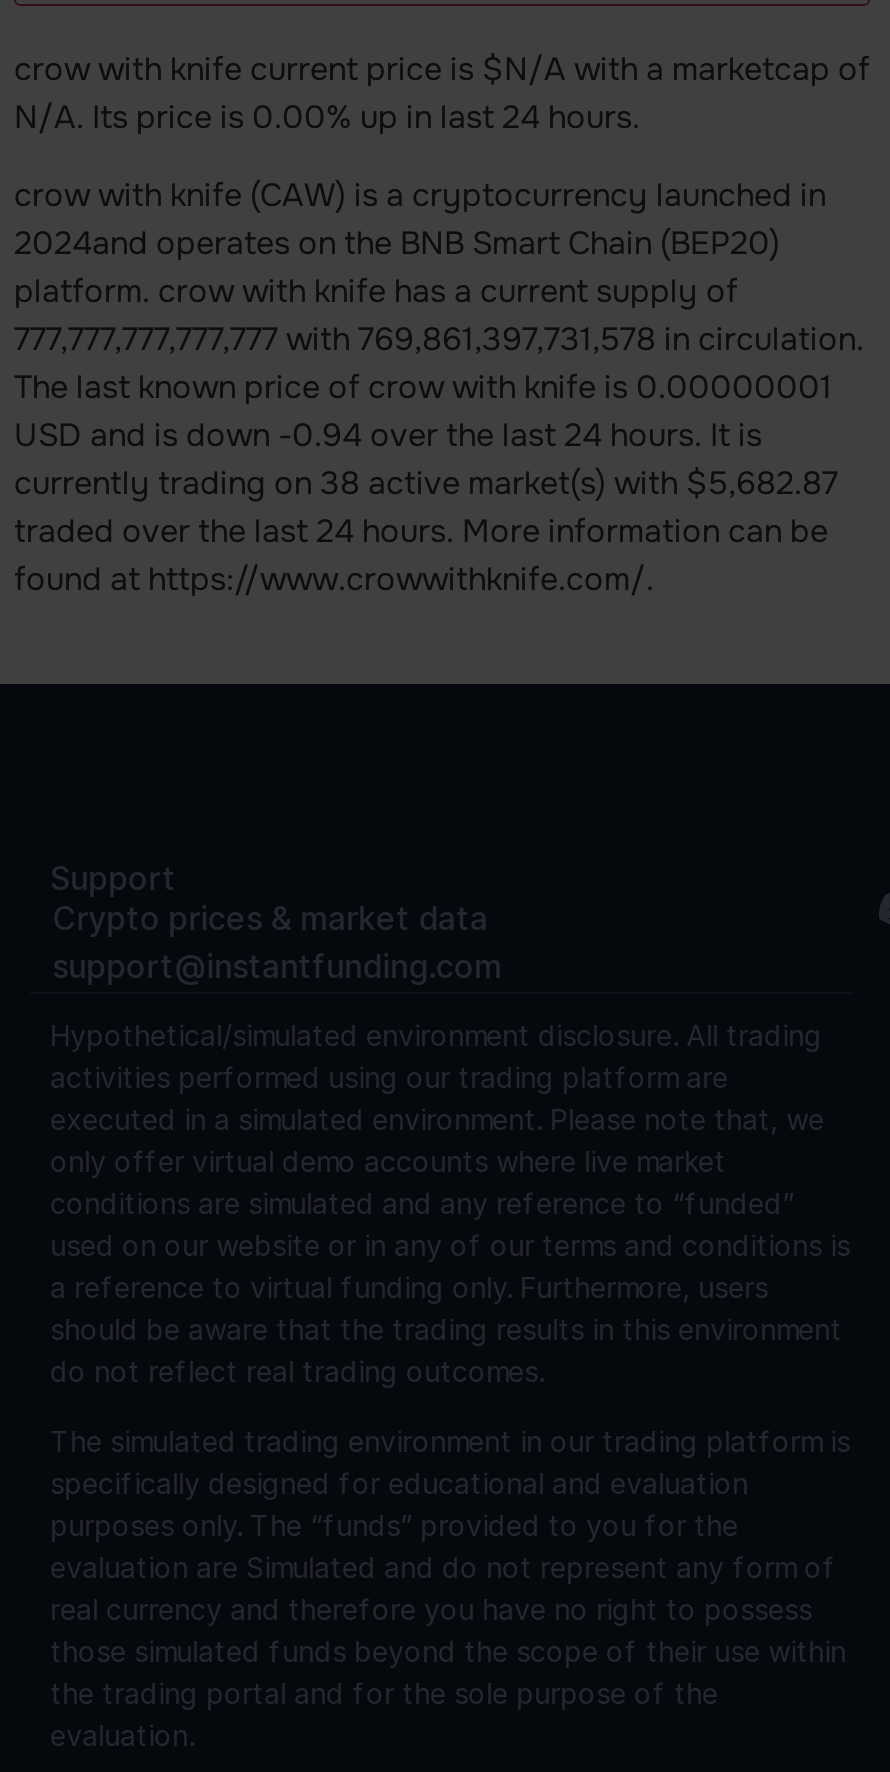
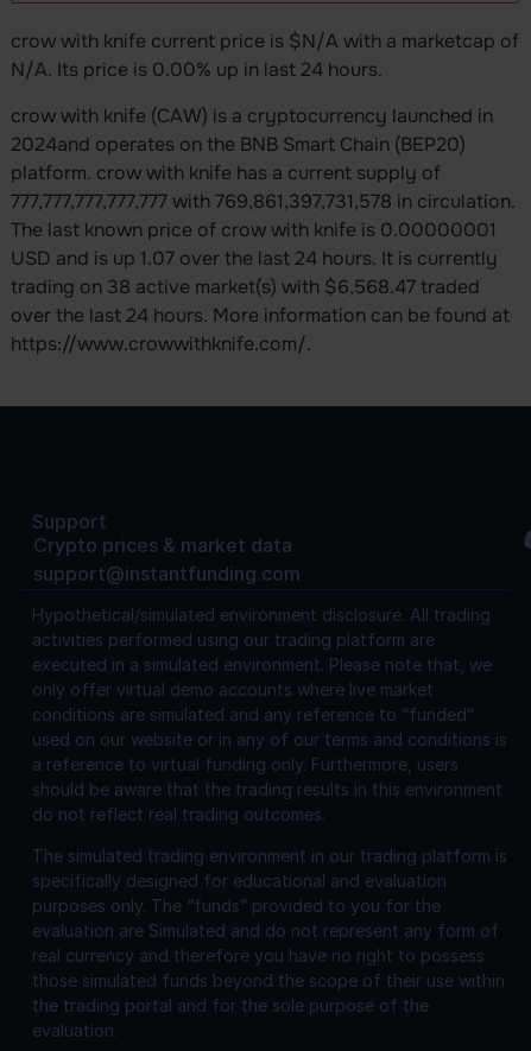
[14,413,838,599] USD and is down -0.94 over the last 24 hours. It is | currently trading on 38 active market(s) with $5,682.87 | traded over the last 24 hours. More information can be | found at https://www.crowwithknife.com/. -> [11,245,510,356] USD and is up 1.07 over the last 24 hours. It is currently | trading on 38 active market(s) with $6,568.47 traded | over the last 24 hours. More information can be found at | https://www.crowwithknife.com/.

